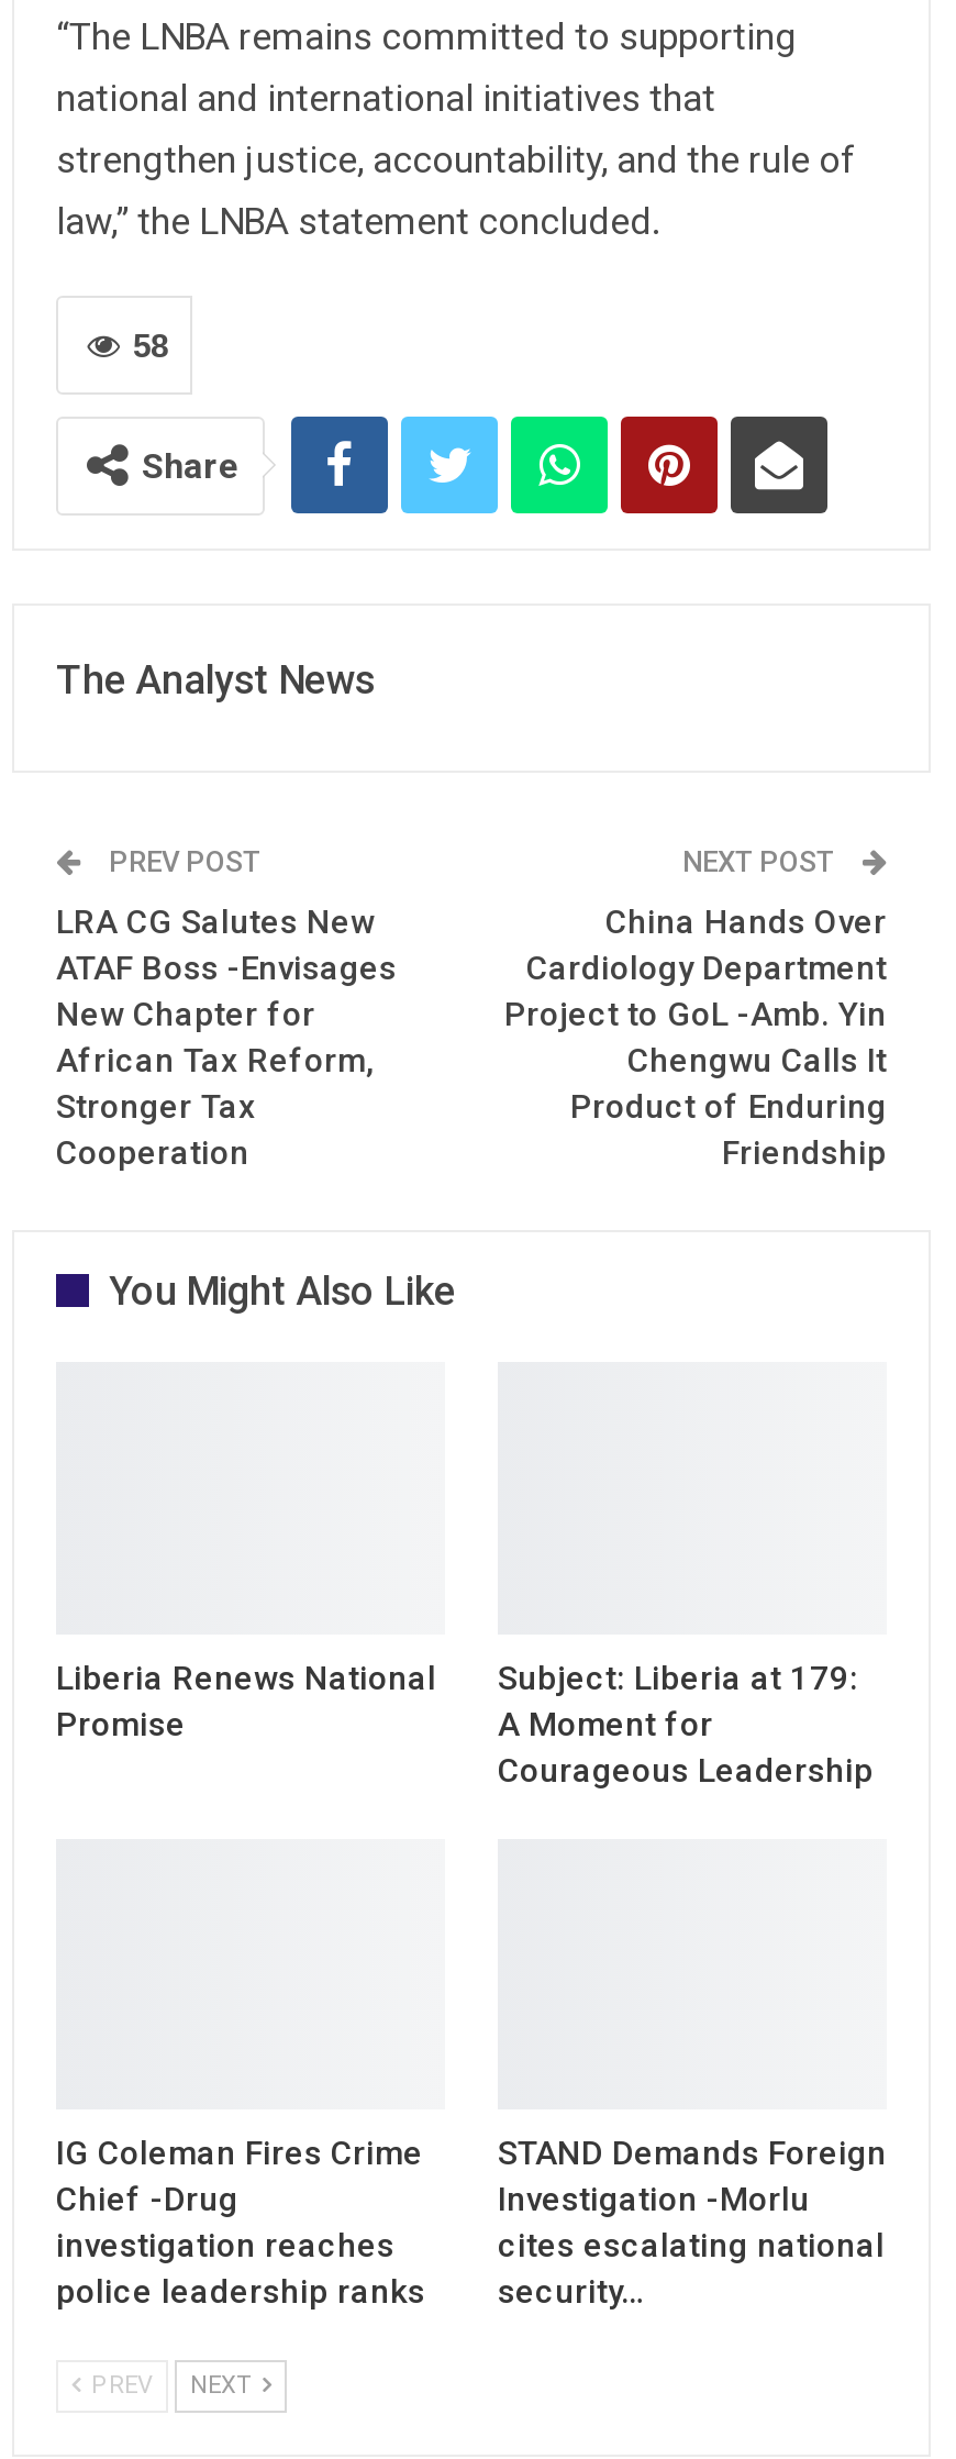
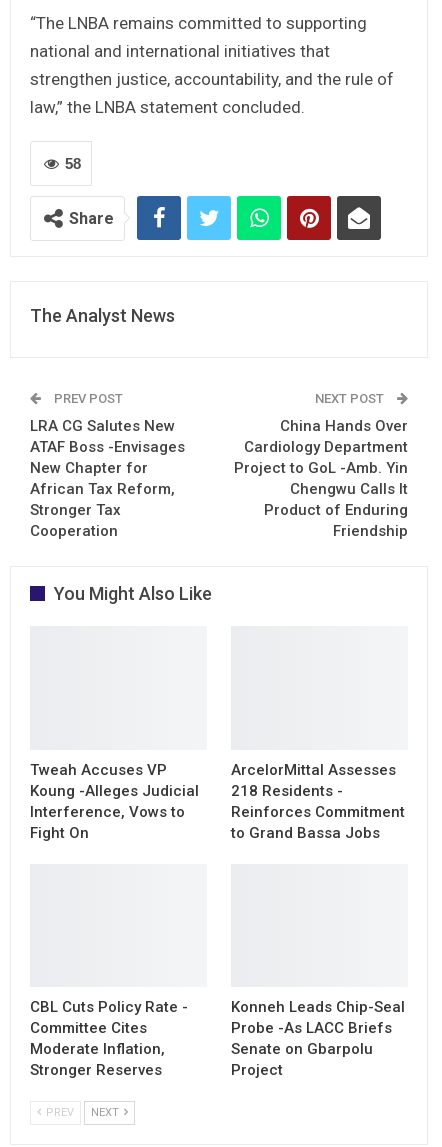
[56,1658,436,1743] Liberia Renews National | Promise -> [30,760,199,841] Tweah Accuses VP | Koung -Alleges Judicial | Interference, Vows to | Fight On
[498,1658,874,1790] Subject: Liberia at 179: | A Moment for | Courageous Leadership -> [231,760,405,841] ArcelorMittal Assesses | 218 Residents - | Reinforces Commitment | to Grand Bassa Jobs
[56,2135,425,2313] IG Coleman Fires Crime | Chief -Drug | investigation reaches | police leadership ranks -> [30,998,188,1079] CBL Cuts Policy Rate - | Committee Cites | Moderate Inflation, | Stronger Reserves
[498,2135,887,2313] STAND Demands Foreign | Investigation -Morlu | cites escalating national | security… -> [231,998,405,1079] Konneh Leads Chip-Seal | Probe -As LACC Briefs | Senate on Gbarpolu | Project

